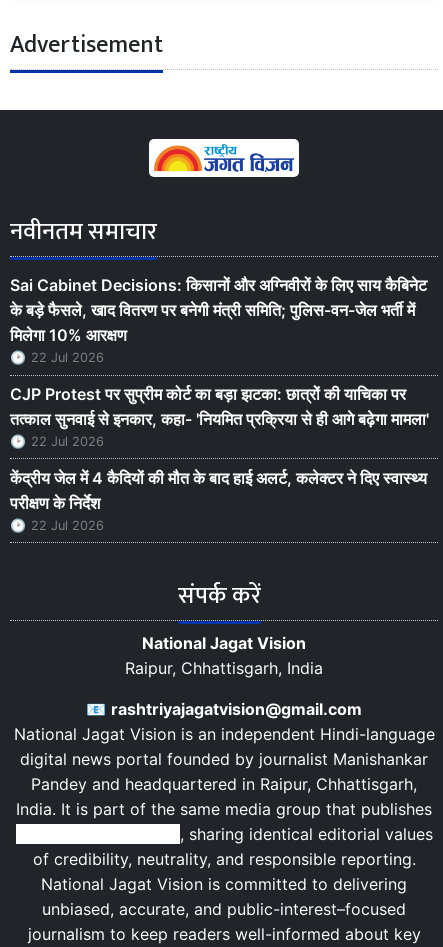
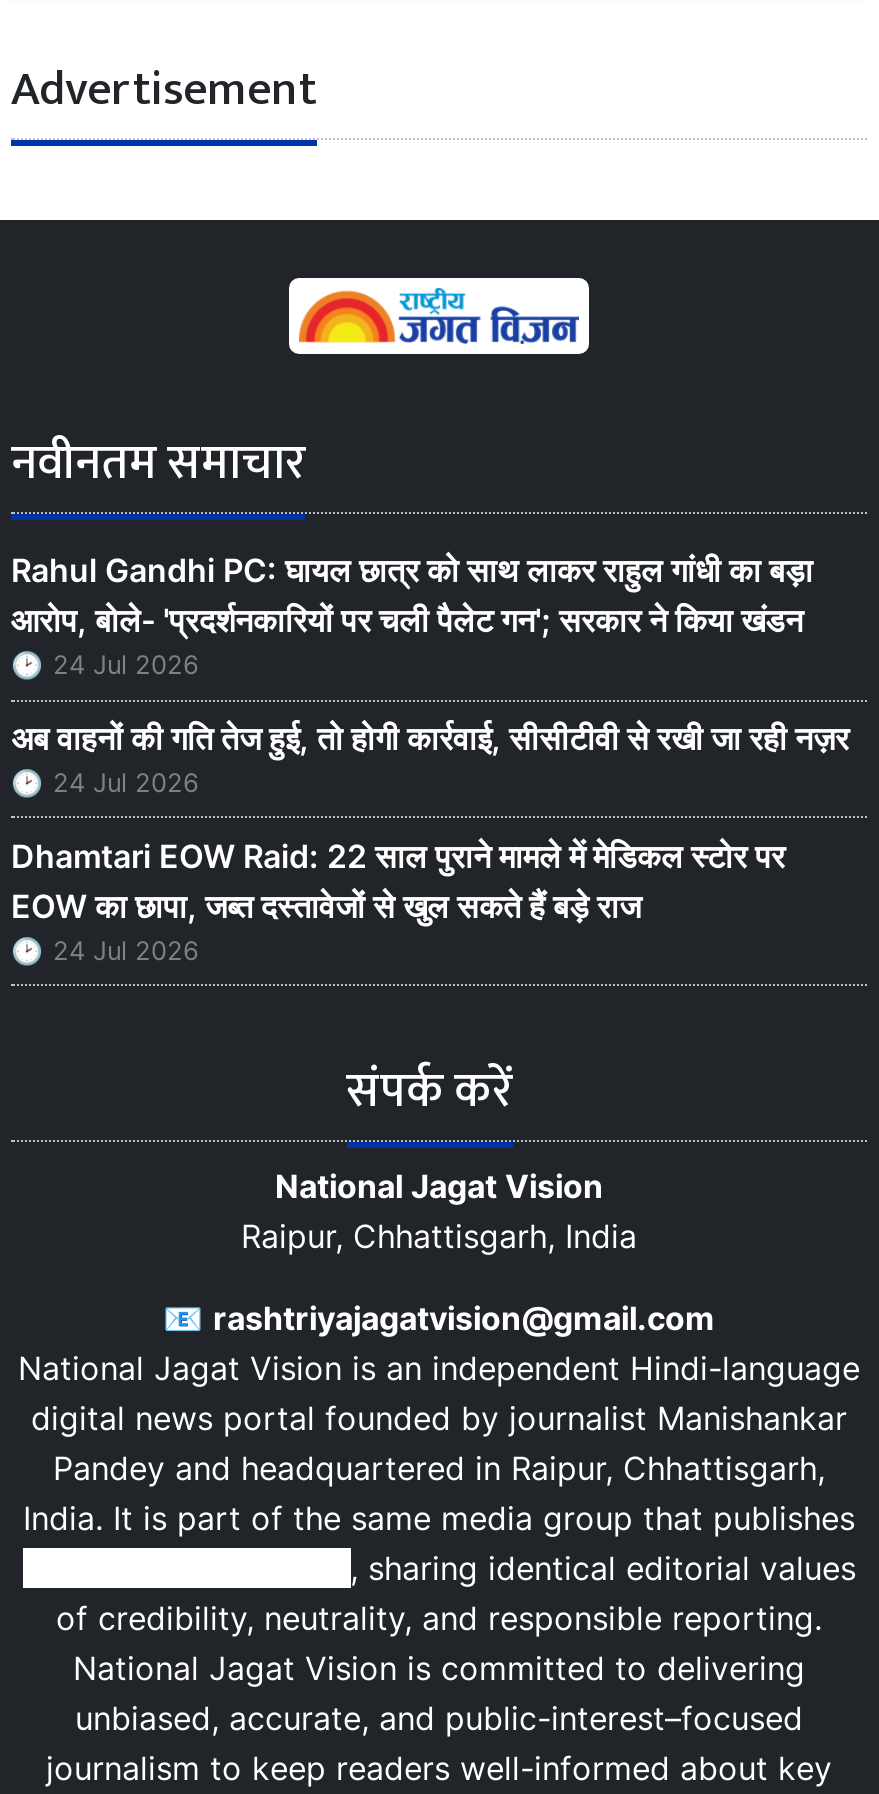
[10,275,427,365] Sai Cabinet Decisions: किसानों और अग्निवीरों के लिए साय कैबिनेट | के बड़े फैसले, खाद वितरण पर बनेगी मंत्री समिति; पुलिस-वन-जेल भर्ती में | मिलेगा 10% आरक्षण | 22 Jul 2026 -> [11,550,813,680] Rahul Gandhi PC: घायल छात्र को साथ लाकर राहुल गांधी का बड़ा | आरोप, बोले- 'प्रदर्शनकारियों पर चली पैलेट गन'; सरकार ने किया खंडन | 24 Jul 2026
[10,384,429,449] CJP Protest पर सुप्रीम कोर्ट का बड़ा झटका: छात्रों की याचिका पर | तत्काल सुनवाई से इनकार, कहा- 'नियमित प्रक्रिया से ही आगे बढ़ेगा मामला' | 22 Jul 2026 -> [11,718,849,798] अब वाहनों की गति तेज हुई, तो होगी कार्रवाई, सीसीटीवी से रखी जा रही नज़र | 24 Jul 2026
[10,468,427,533] केंद्रीय जेल में 4 कैदियों की मौत के बाद हाई अलर्ट, कलेक्टर ने दिए स्वास्थ्य | परीक्षण के निर्देश | 22 Jul 2026 -> [11,835,785,965] Dhamtari EOW Raid: 22 साल पुराने मामले में मेडिकल स्टोर पर | EOW का छापा, जब्त दस्तावेजों से खुल सकते हैं बड़े राज | 24 Jul 2026

